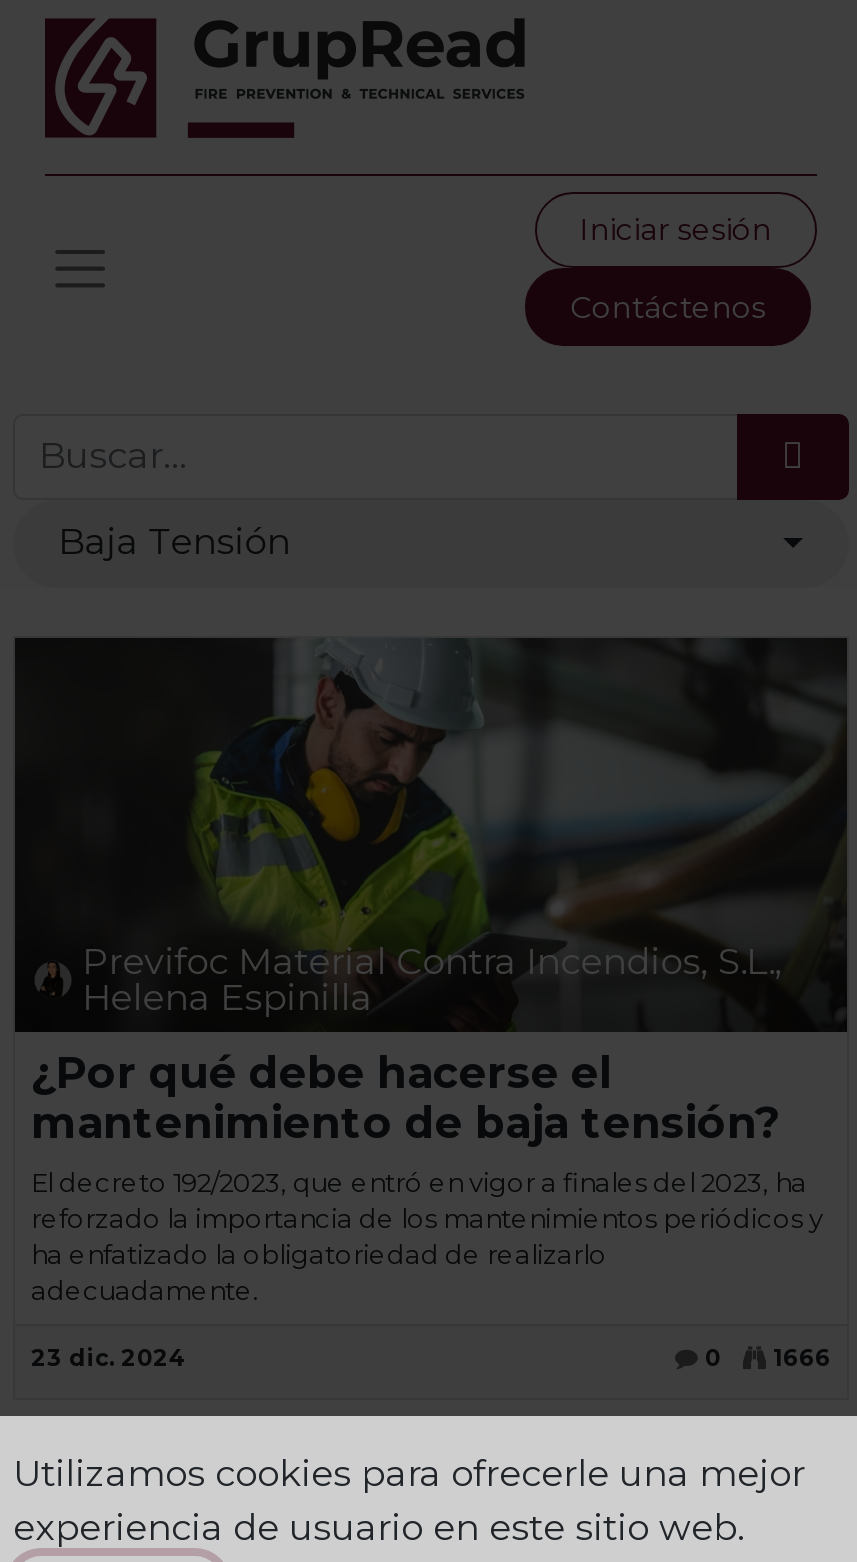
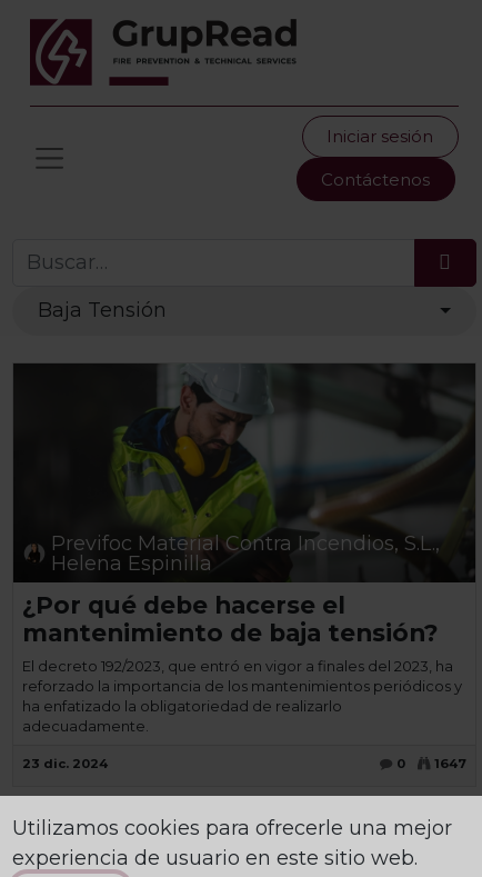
[705,1344,831,1372] 0 1666 -> [396,756,466,771] 0 1647

